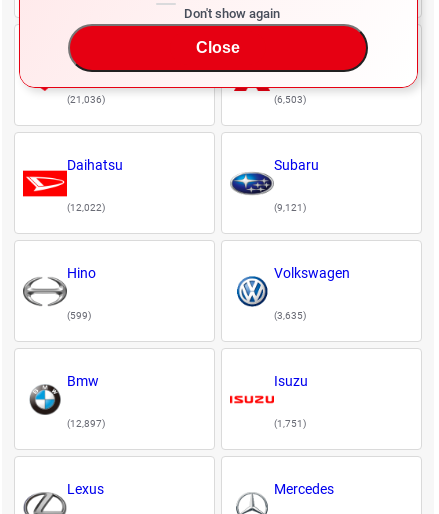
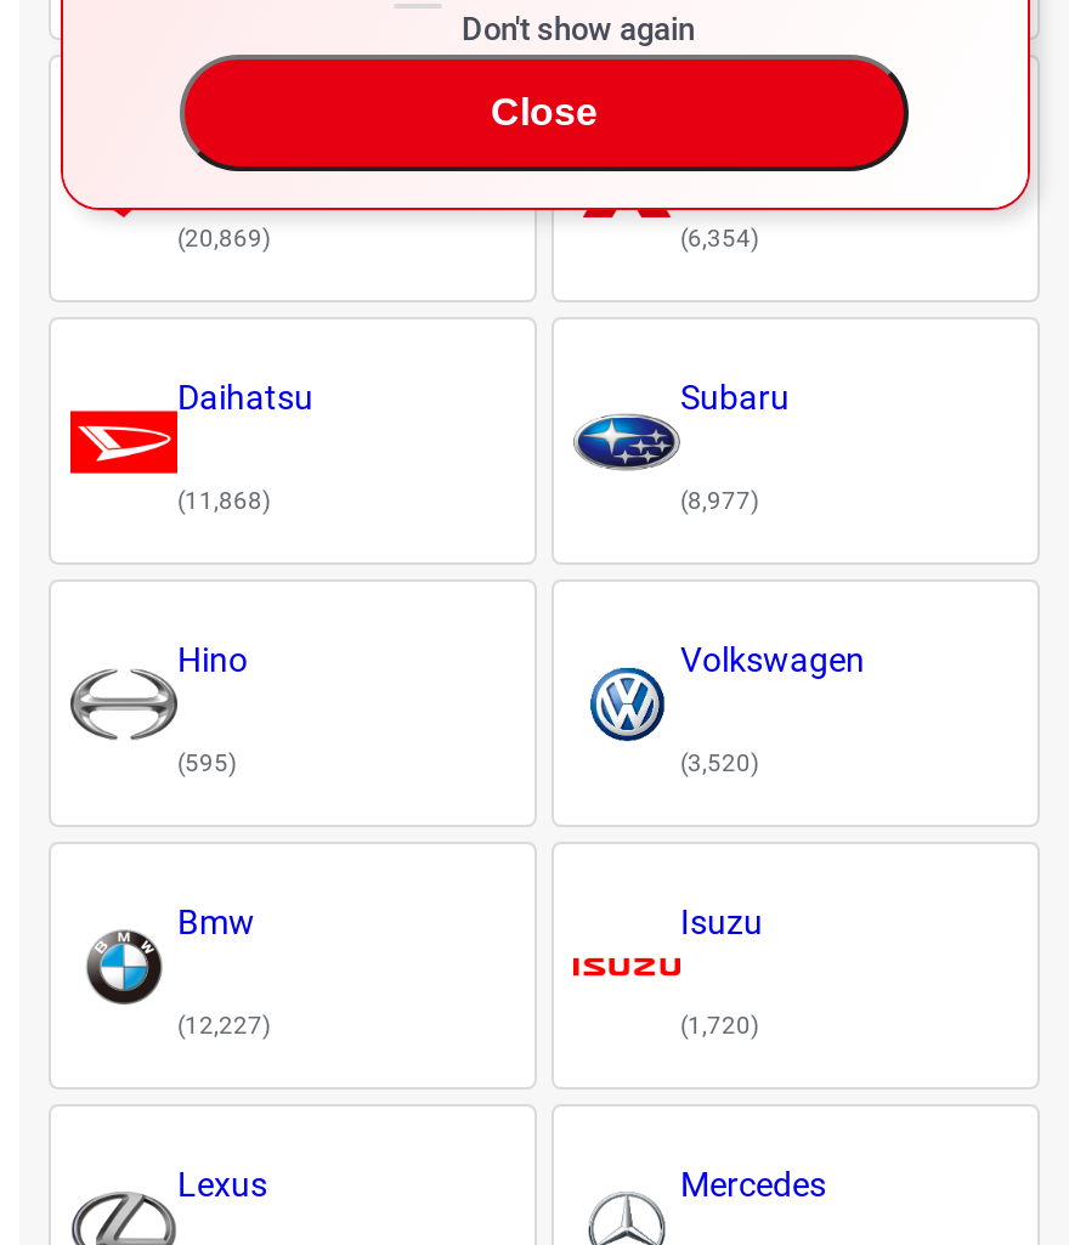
[67,94,105,105] (21,036) -> [177,225,270,252] (20,869)
[274,94,306,105] (6,503) -> [680,225,758,252] (6,354)
[67,202,105,213] (12,022) -> [177,488,270,515] (11,868)
[274,202,306,213] (9,121) -> [680,488,758,515] (8,977)
[67,310,91,321] (599) -> [177,750,236,777] (595)
[274,310,306,321] (3,635) -> [680,750,758,777] (3,520)
[67,418,105,429] (12,897) -> [177,1013,270,1039] (12,227)
[274,418,306,429] (1,751) -> [680,1013,758,1039] (1,720)

